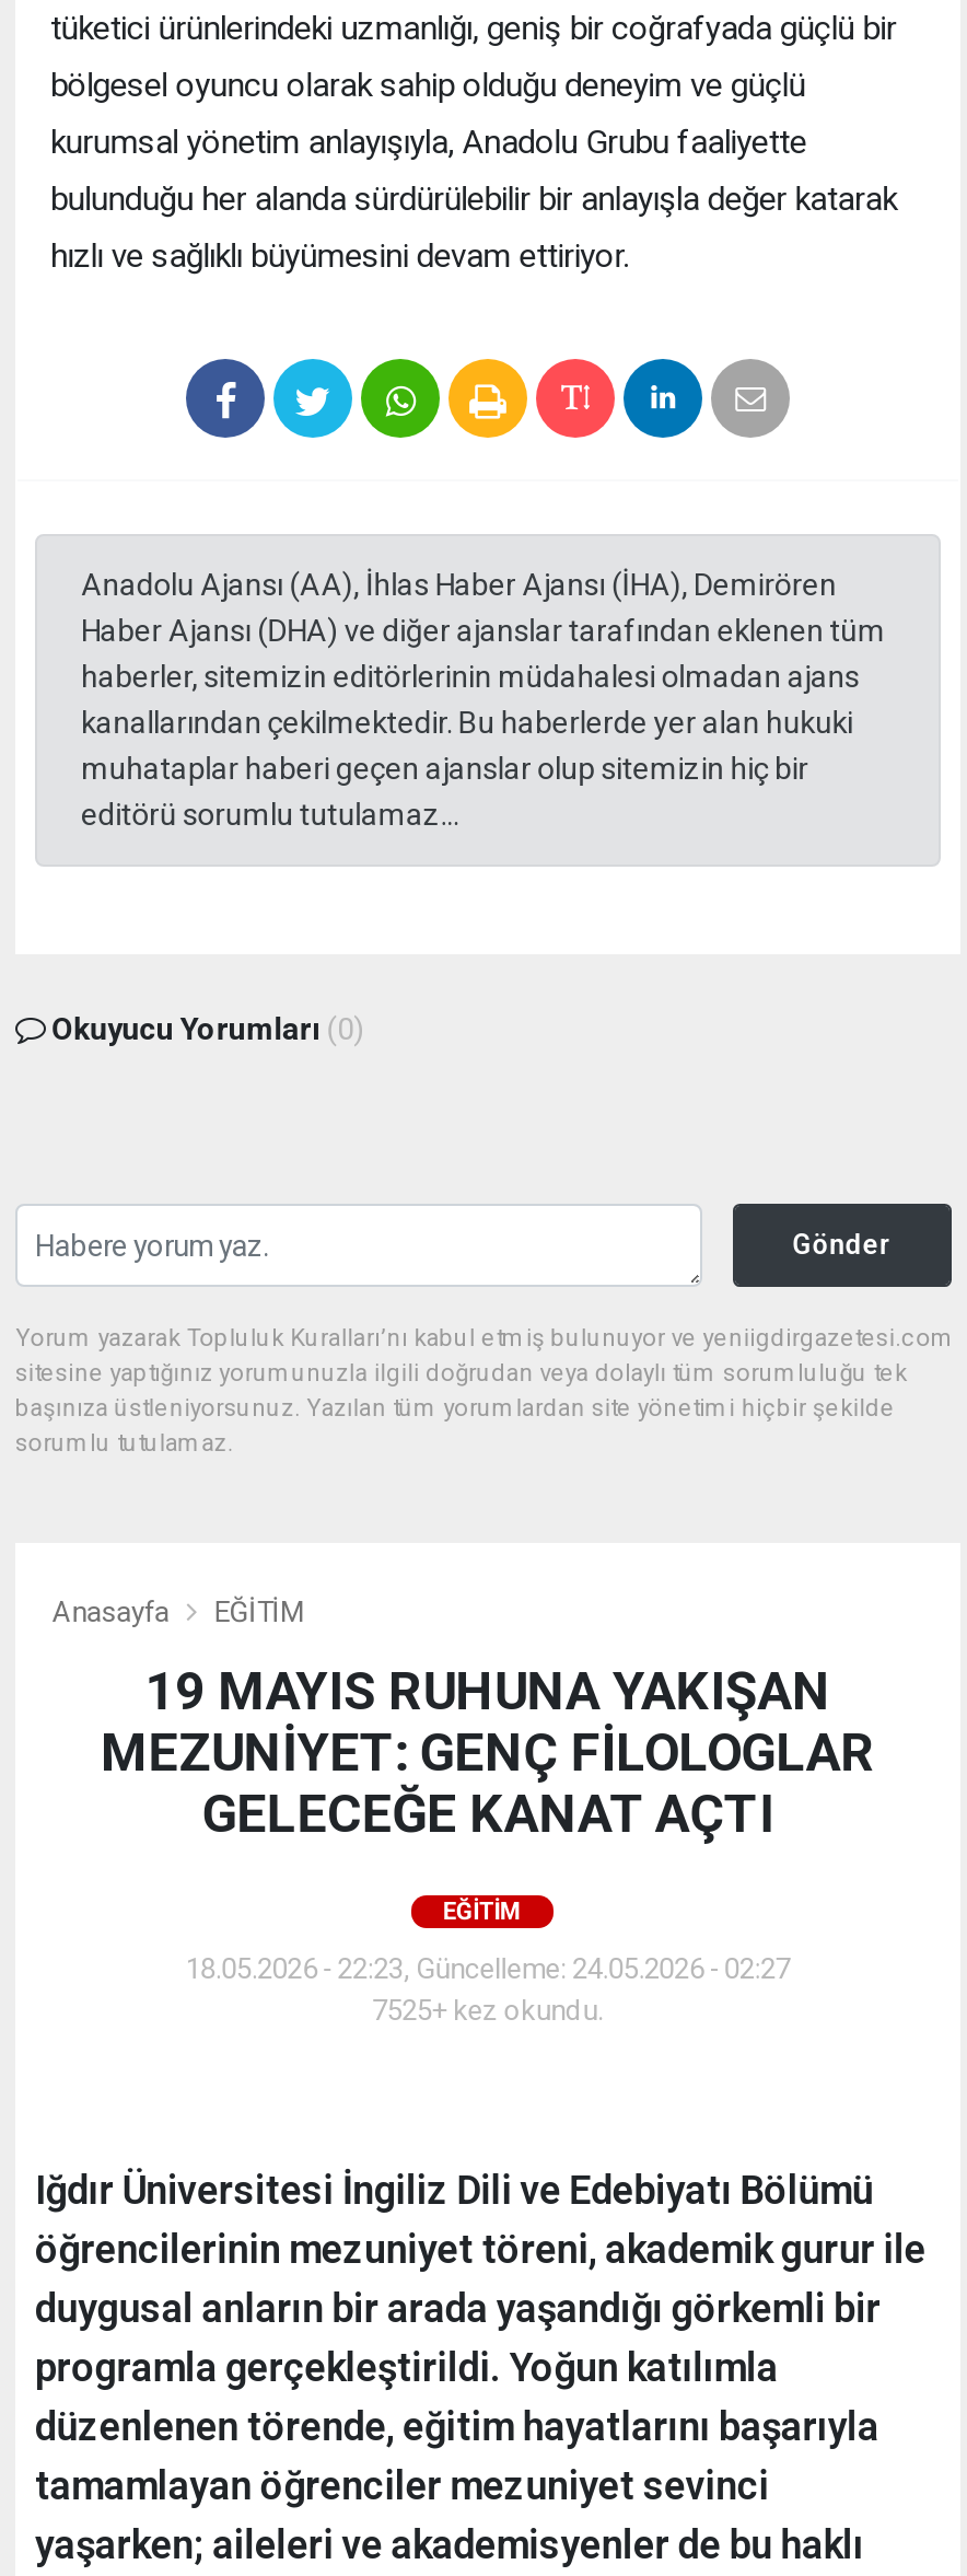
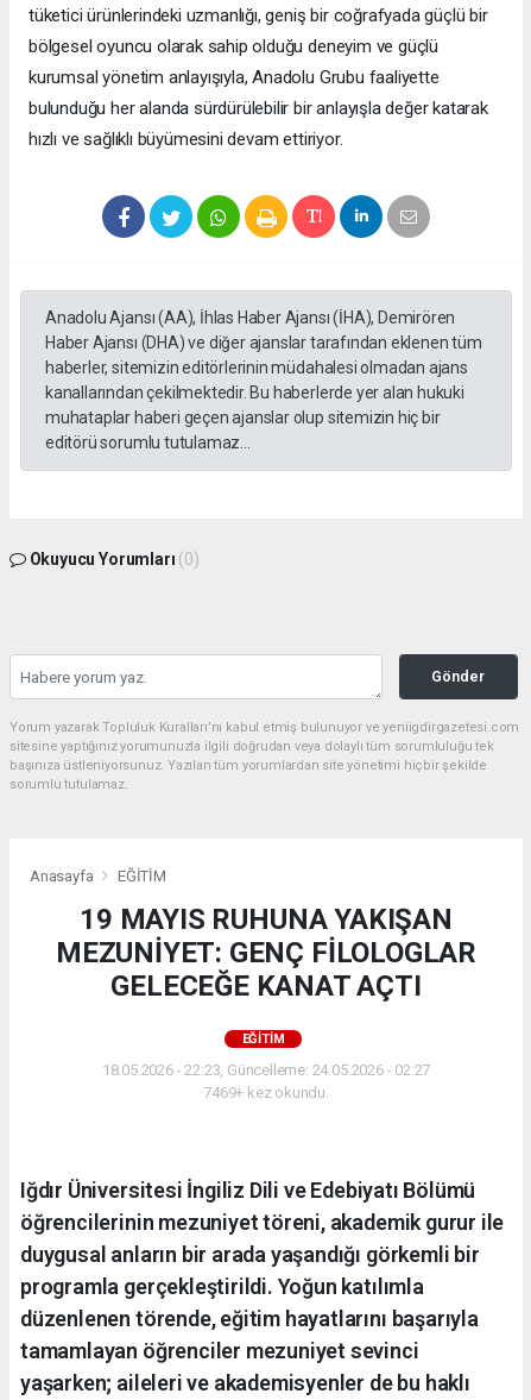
[372,1994,604,2027] 7525+ kez okundu. -> [203,1084,329,1101] 7469+ kez okundu.

